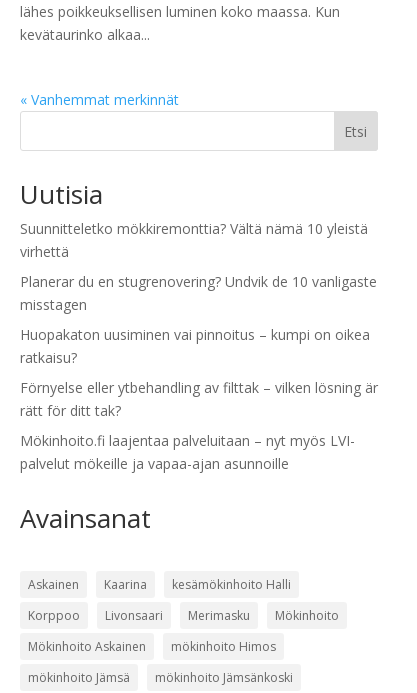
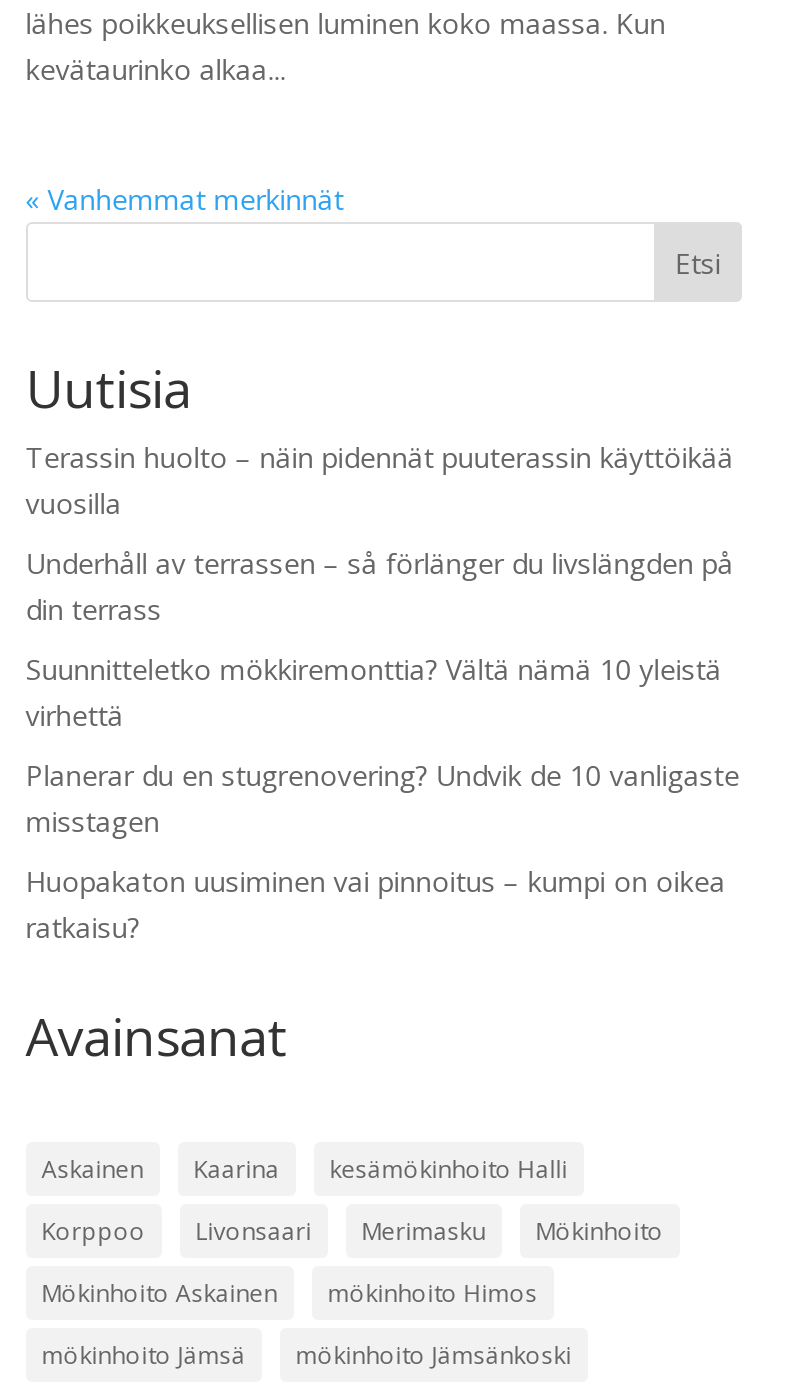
none -> [26,438,734,628] Terassin huolto – näin pidennät puuterassin käyttöikää | vuosilla | Underhåll av terrassen – så förlänger du livslängden på | din terrass
moved [20,219,377,367] -> [26,650,740,946]: Suunnitteletko mökkiremonttia? Vältä nämä 10 yleistä | virhettä | Planerar du en stugrenovering? Undvik de 10 vanligaste | misstagen | Huopakaton uusiminen vai pinnoitus – kumpi on oikea | ratkaisu?
[20,378,378,473] Förnyelse eller ytbehandling av filttak – vilken lösning är | rätt för ditt tak? | Mökinhoito.fi laajentaa palveluitaan – nyt myös LVI- | palvelut mökeille ja vapaa-ajan asunnoille -> none

